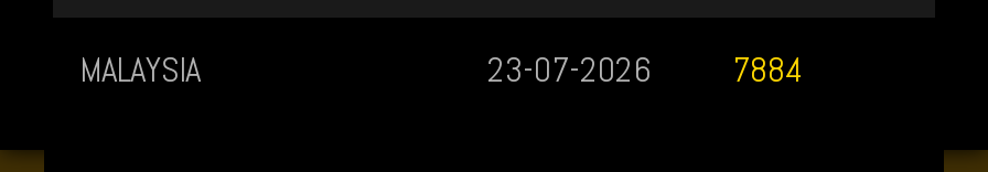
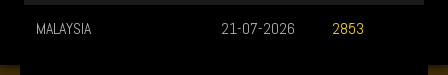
[487,47,651,92] 23-07-2026 -> [221,18,295,38] 21-07-2026
[732,49,803,93] 7884 -> [332,19,364,39] 2853

